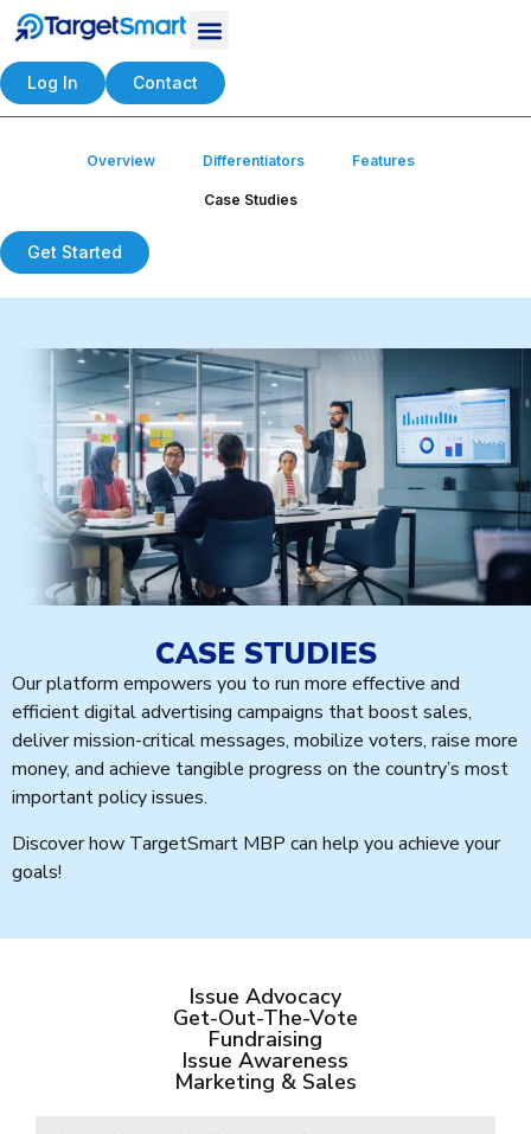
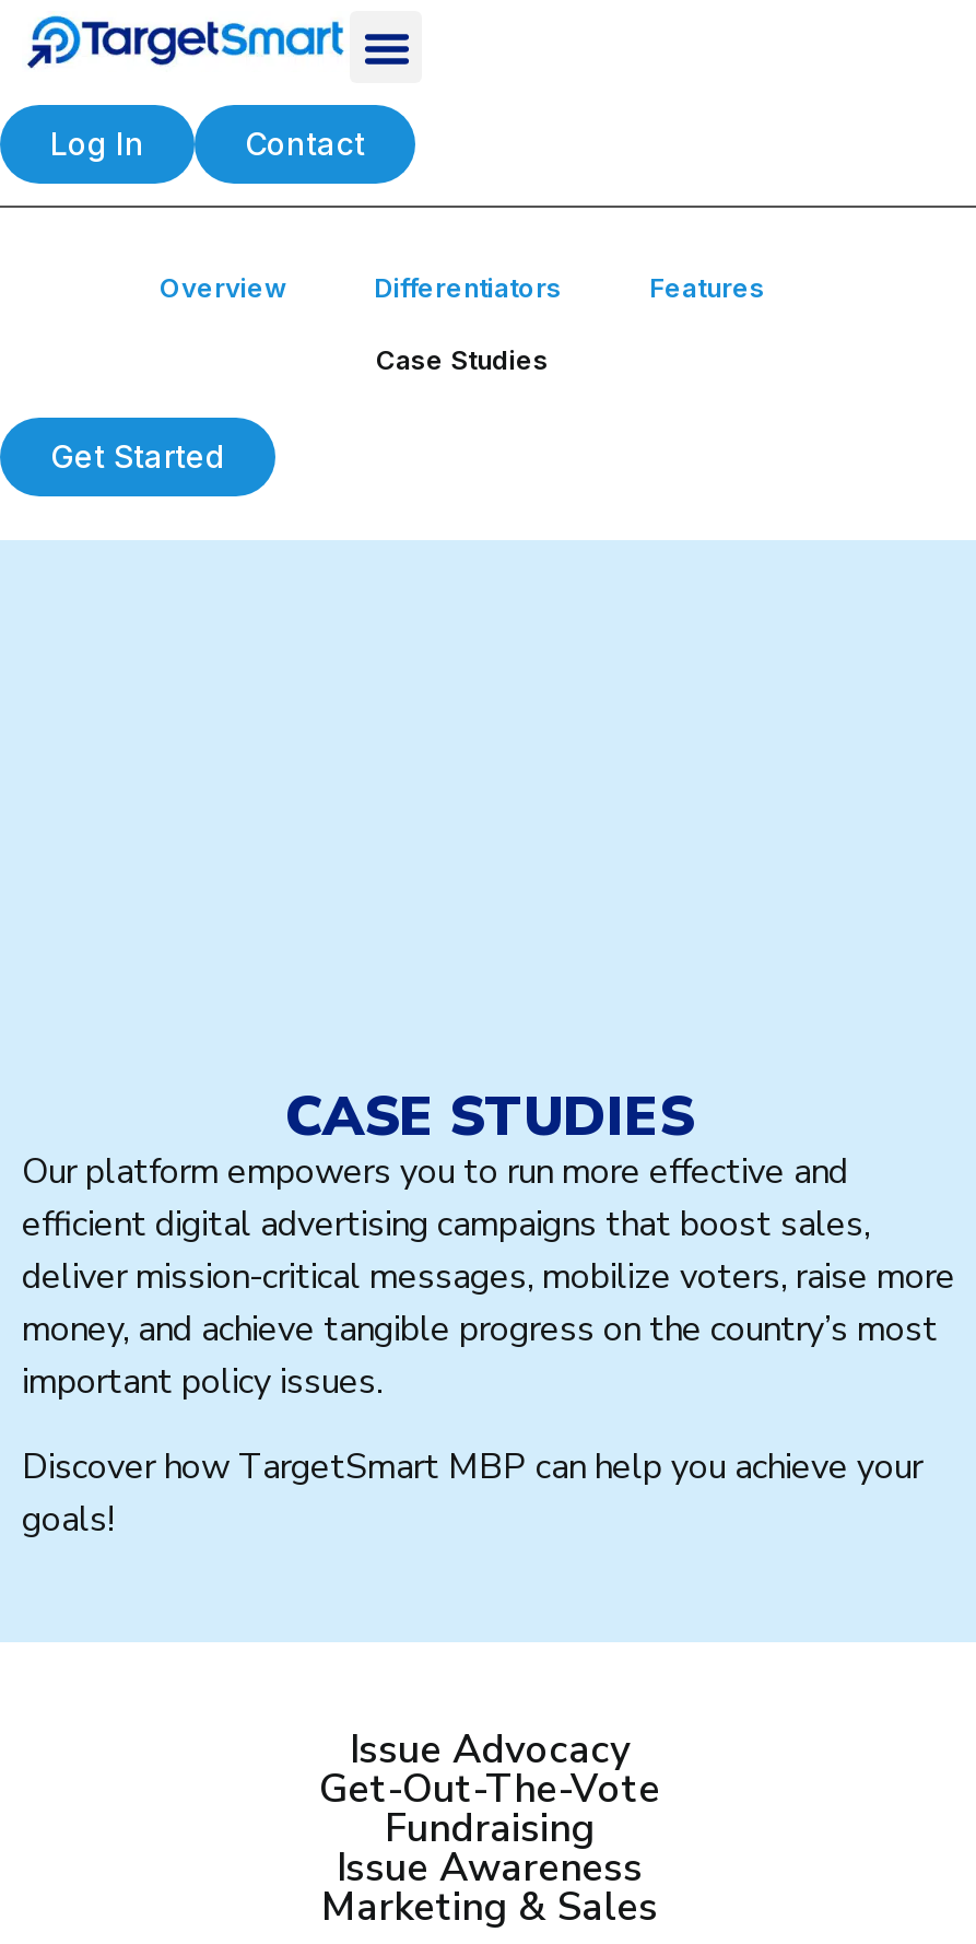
[43,347,527,607] [image] -> none

